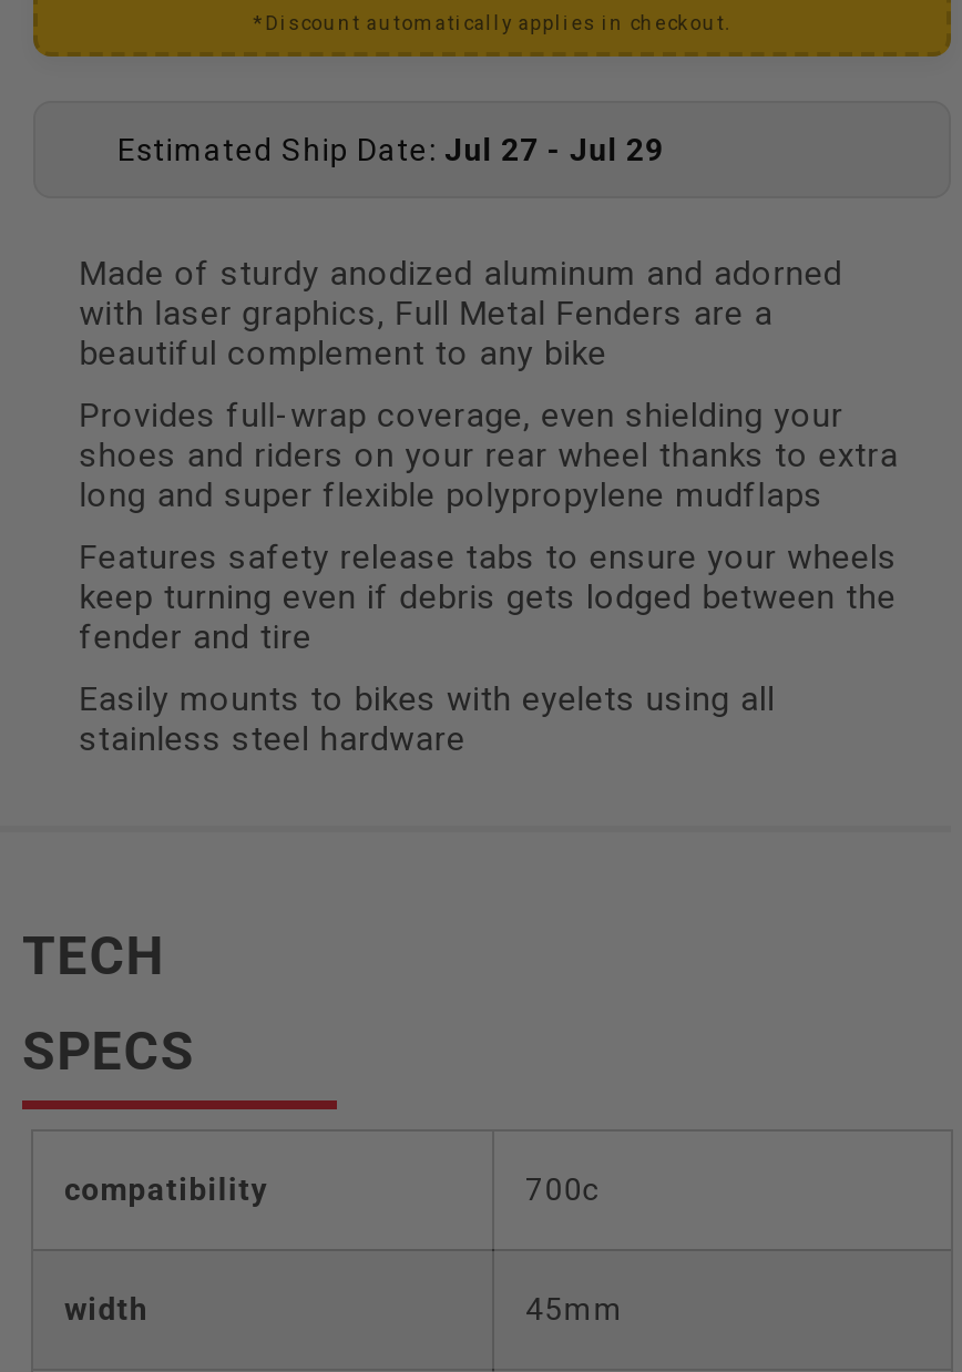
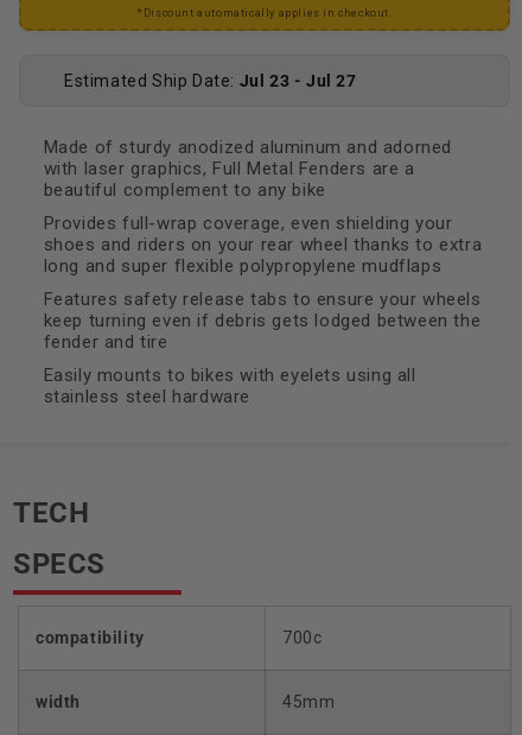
[117,133,664,168] Estimated Ship Date: Jul 27 - Jul 29 -> [64,71,357,90] Estimated Ship Date: Jul 23 - Jul 27

